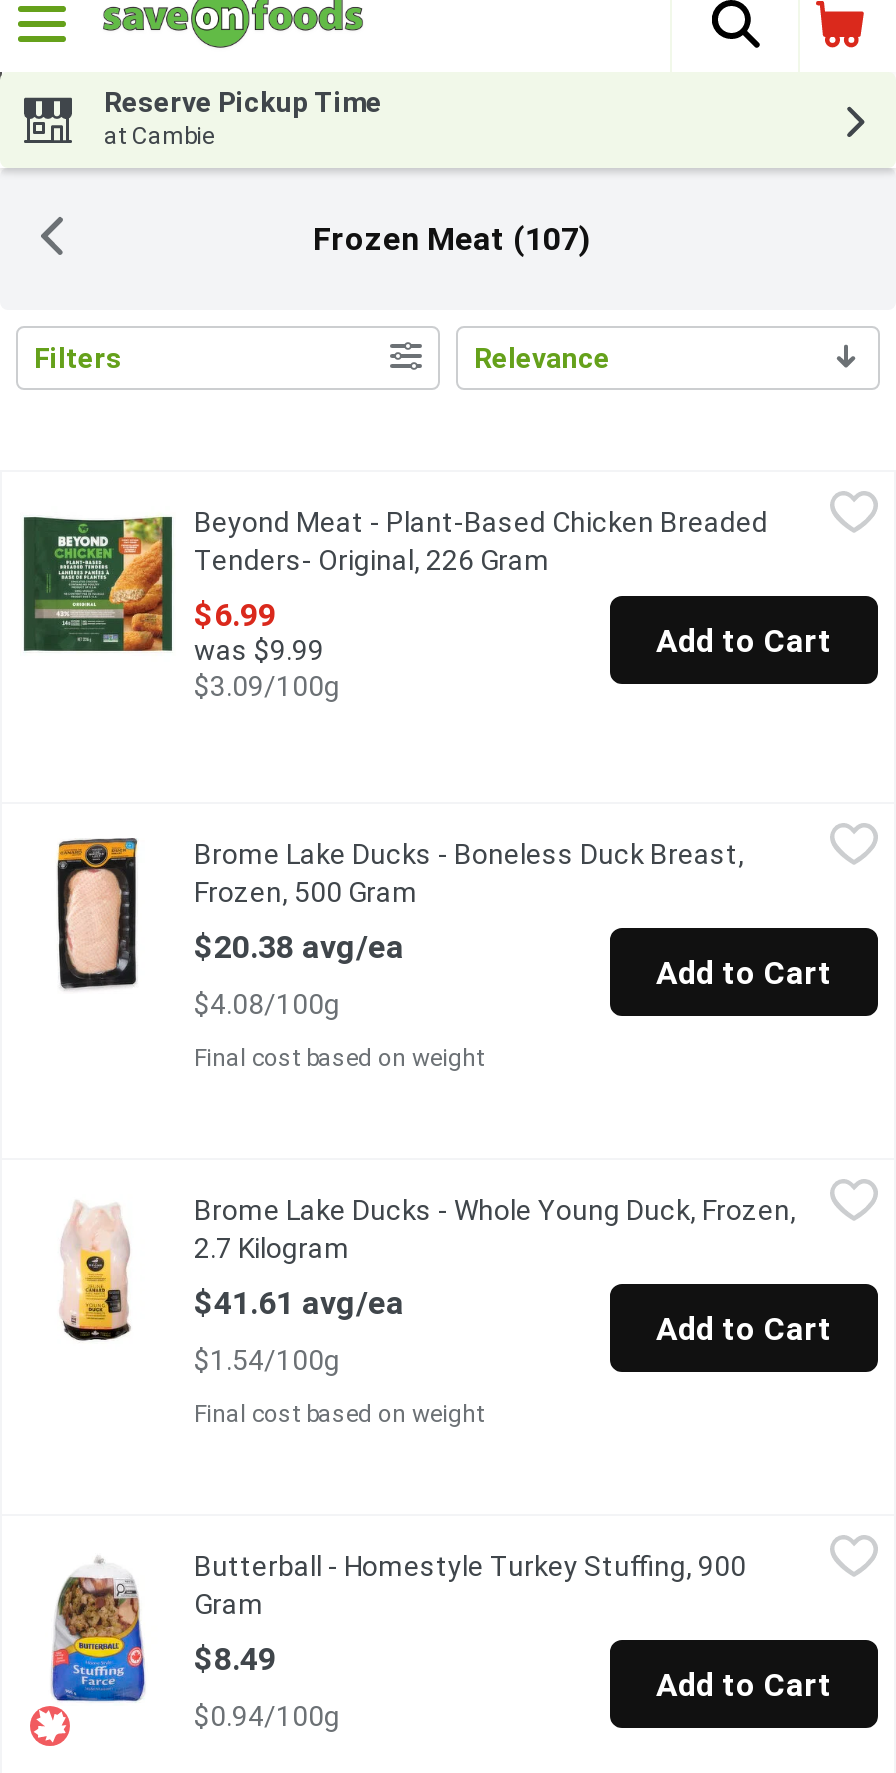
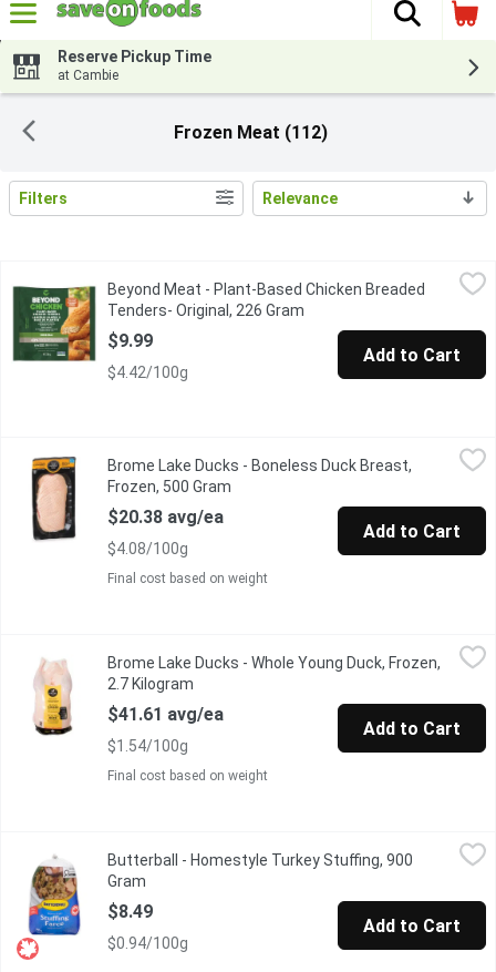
[313,220,591,258] Frozen Meat (107) -> [173,122,327,143] Frozen Meat (112)
[194,596,340,702] $6.99 | was $9.99 | $3.09/100g -> [107,330,188,381] $9.99 | $4.42/100g

